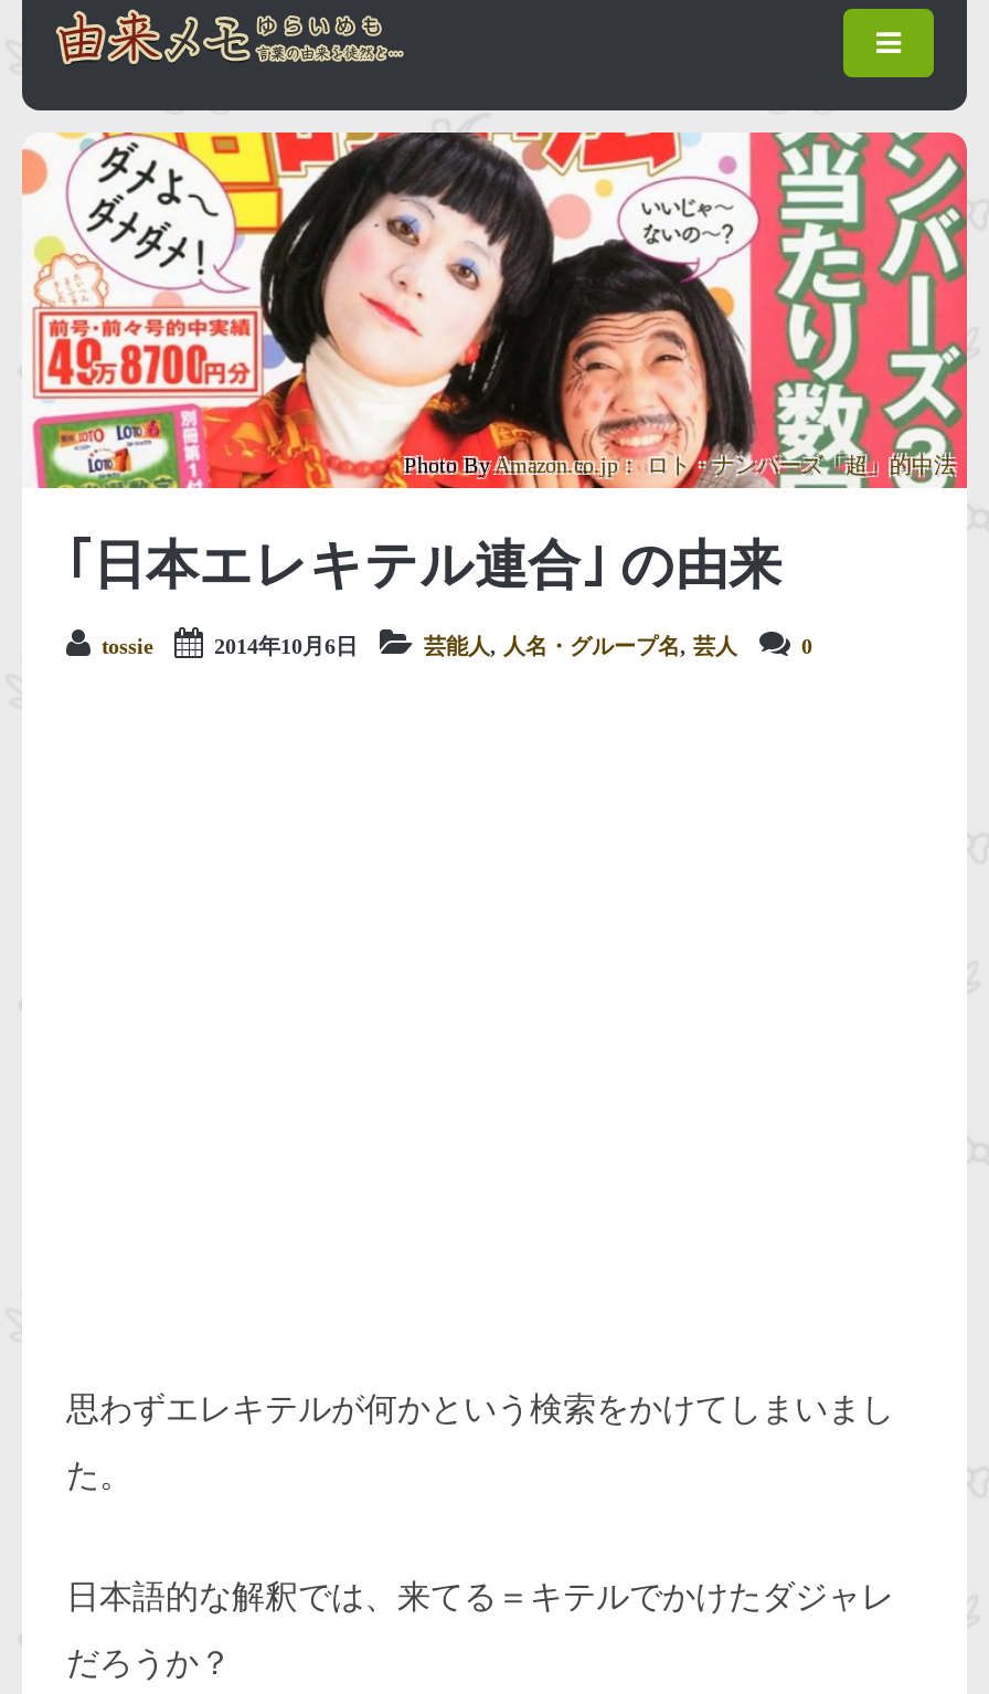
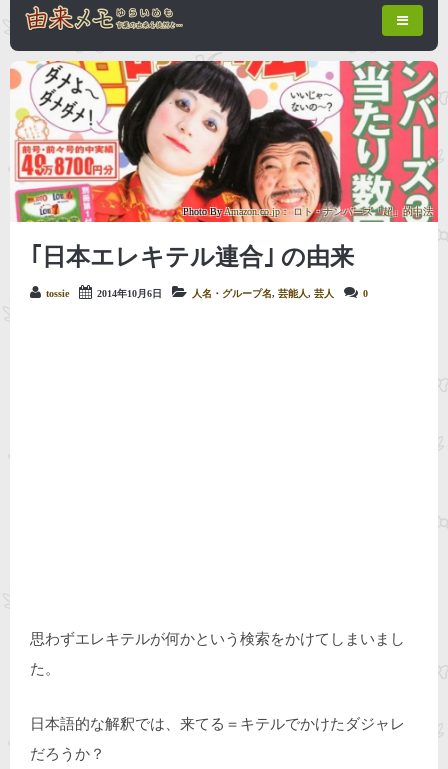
[424,633,737,657] 芸能人,人名・グループ名,芸人 -> [192,287,334,298] 人名・グループ名,芸能人,芸人

